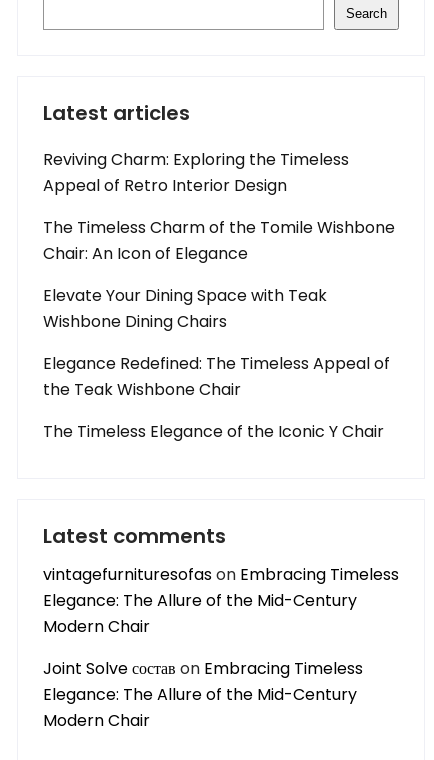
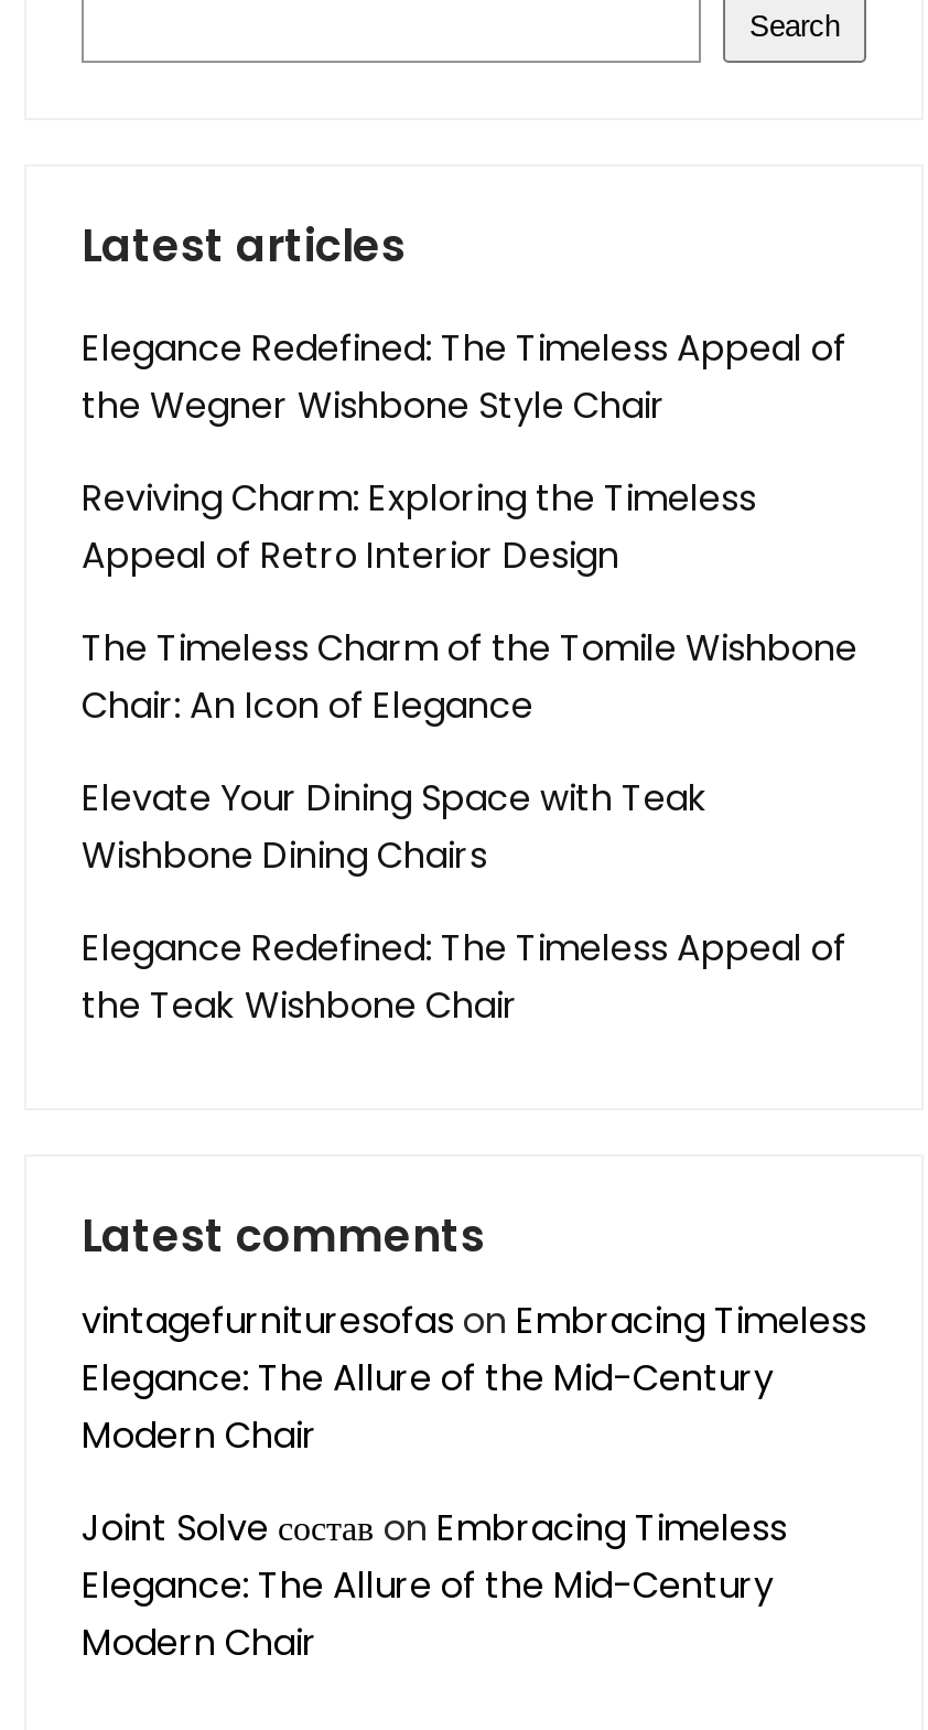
none -> [82,323,846,431] Elegance Redefined: The Timeless Appeal of | the Wegner Wishbone Style Chair
moved [43,148,395,401] -> [82,473,857,1031]: Reviving Charm: Exploring the Timeless | Appeal of Retro Interior Design | The Timeless Charm of the Tomile Wishbone | Chair: An Icon of Elegance | Elevate Your Dining Space with Teak | Wishbone Dining Chairs | Elegance Redefined: The Timeless Appeal of | the Teak Wishbone Chair
[43,420,384,443] The Timeless Elegance of the Iconic Y Chair -> none

